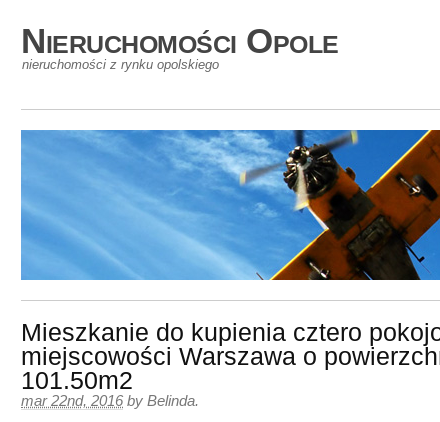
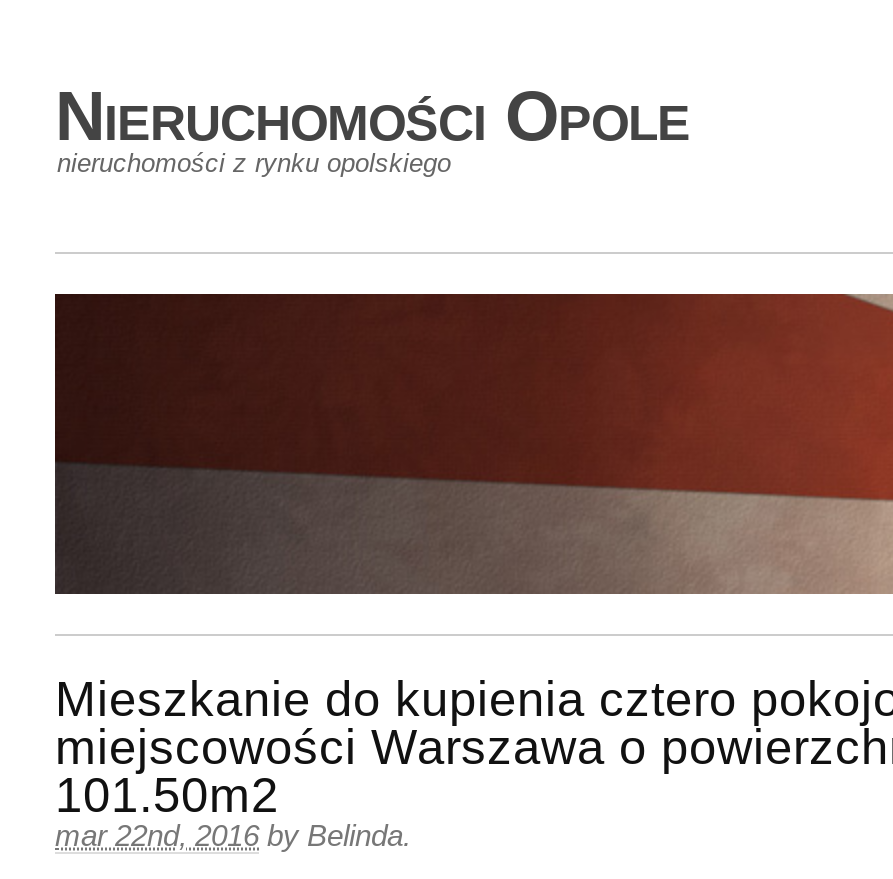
[20,129,437,281] [image] -> [53,292,887,596] [image]

